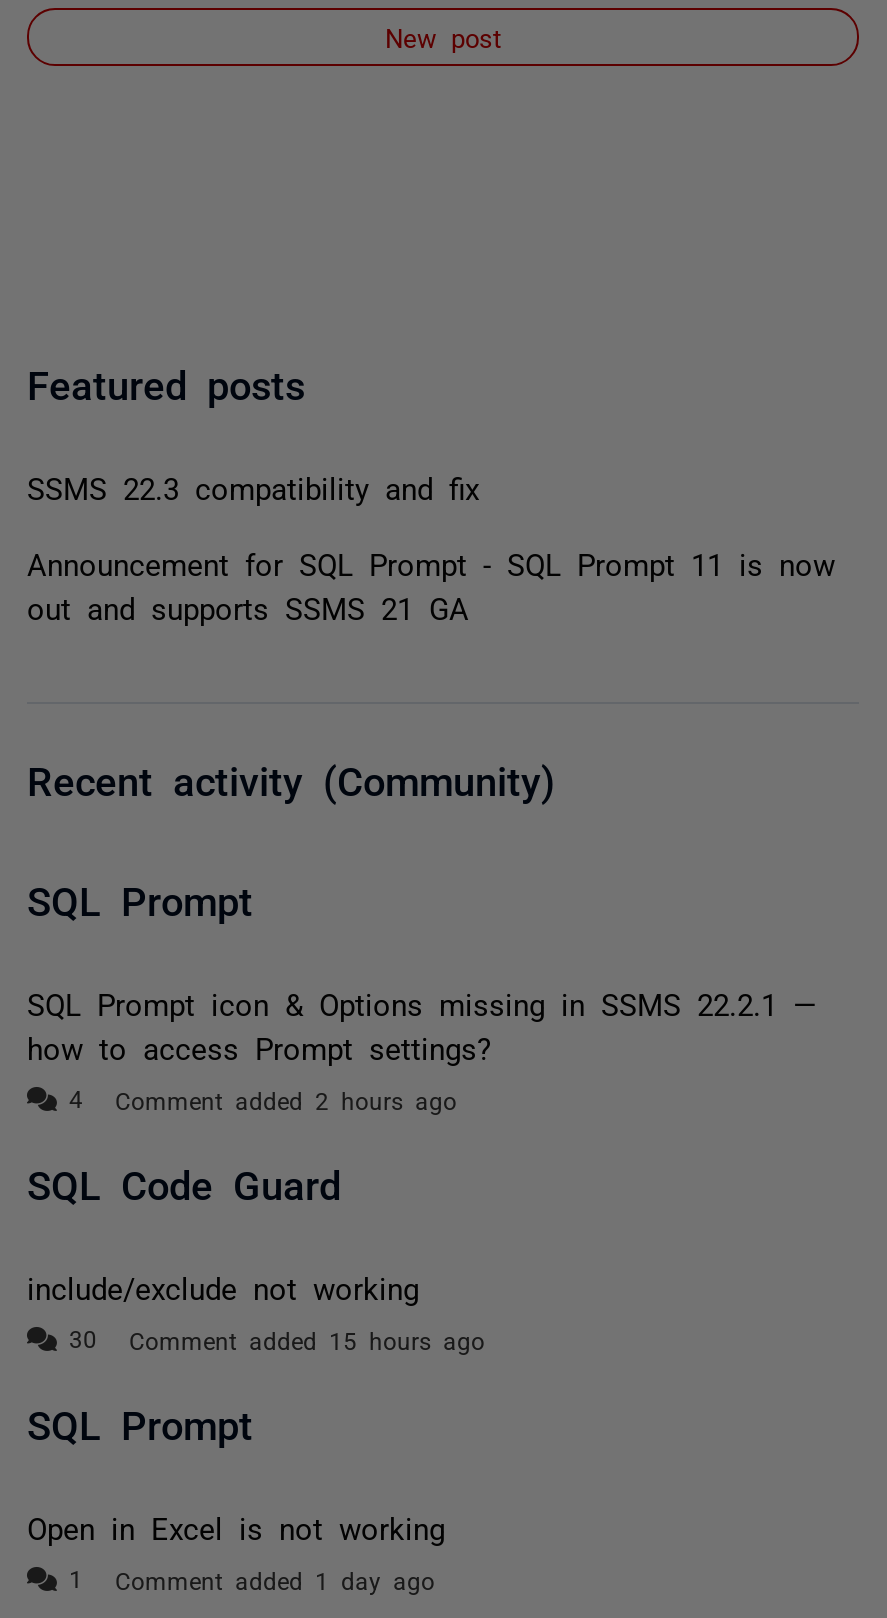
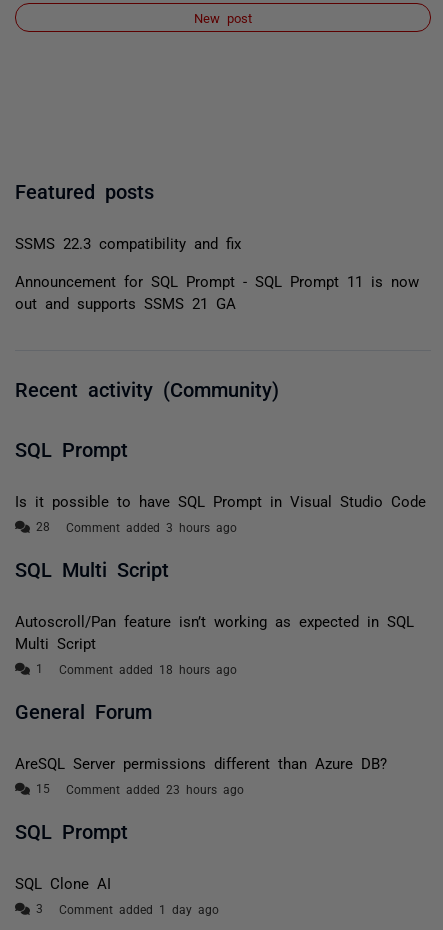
[27,988,817,1352] SQL Prompt icon & Options missing in SSMS 22.2.1 — | how to access Prompt settings? | Comment added 2 hours ago | SQL Code Guard | include/exclude not working | Comment added 15 hours ago -> [15,493,426,795] Is it possible to have SQL Prompt in Visual Studio Code | Comment added 3 hours ago | SQL Multi Script | Autoscroll/Pan feature isn’t working as expected in SQL | Multi Script | Comment added 18 hours ago | General Forum | AreSQL Server permissions different than Azure DB? | Comment added 23 hours ago
[27,1512,445,1542] Open in Excel is not working -> [15,875,111,890] SQL Clone AI

